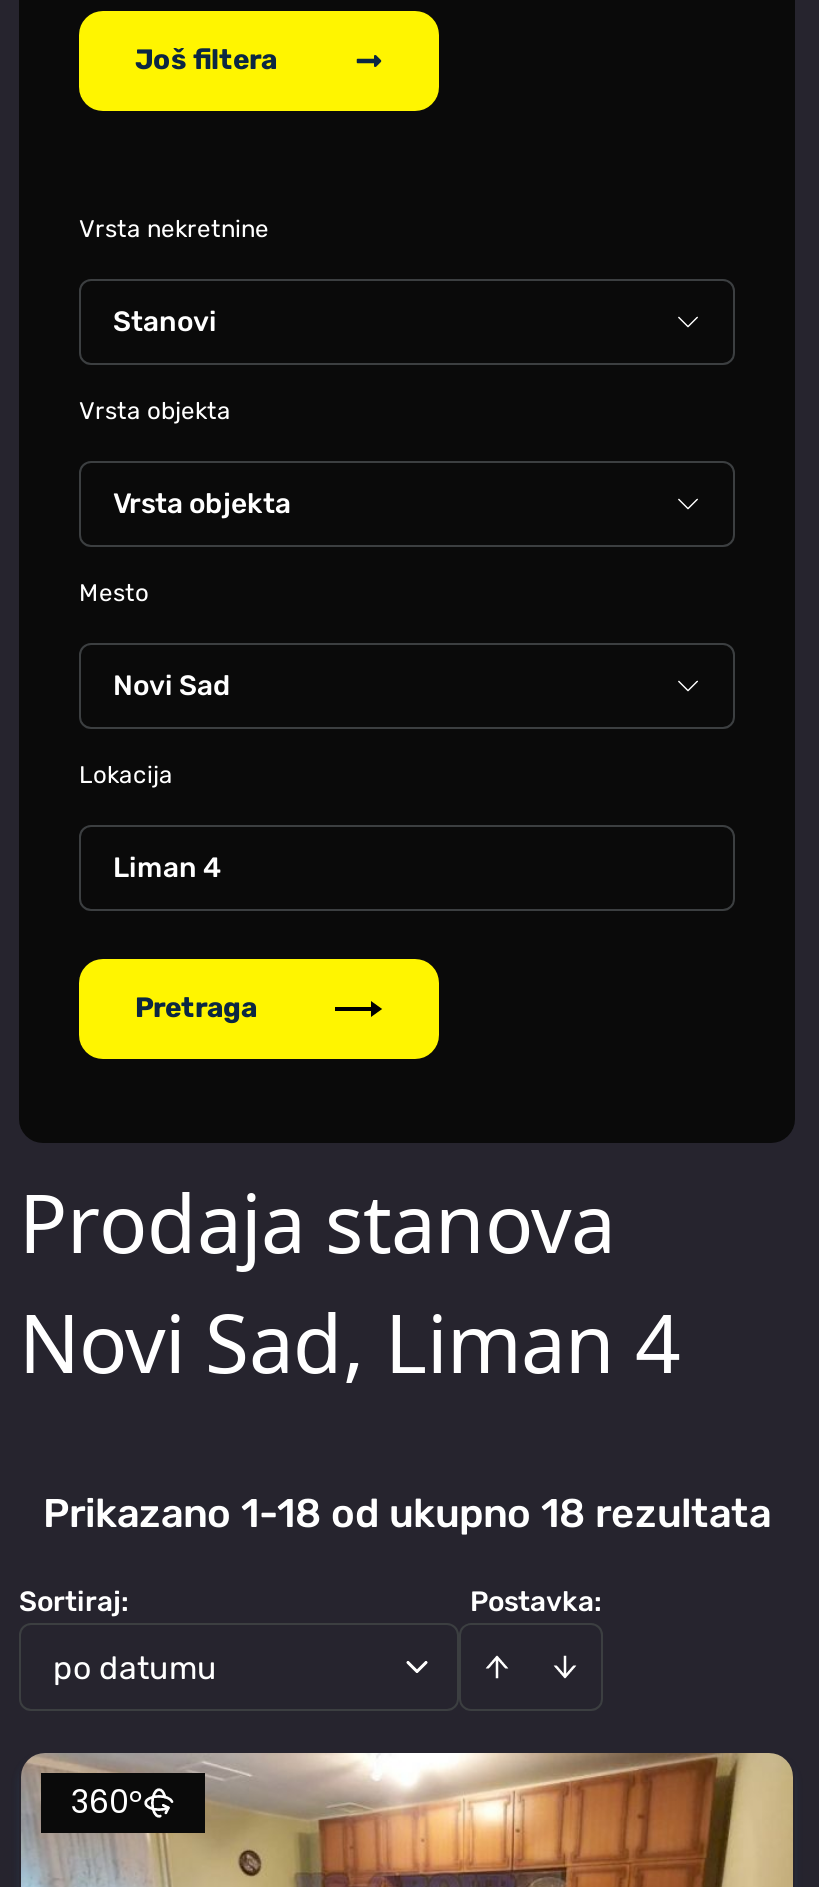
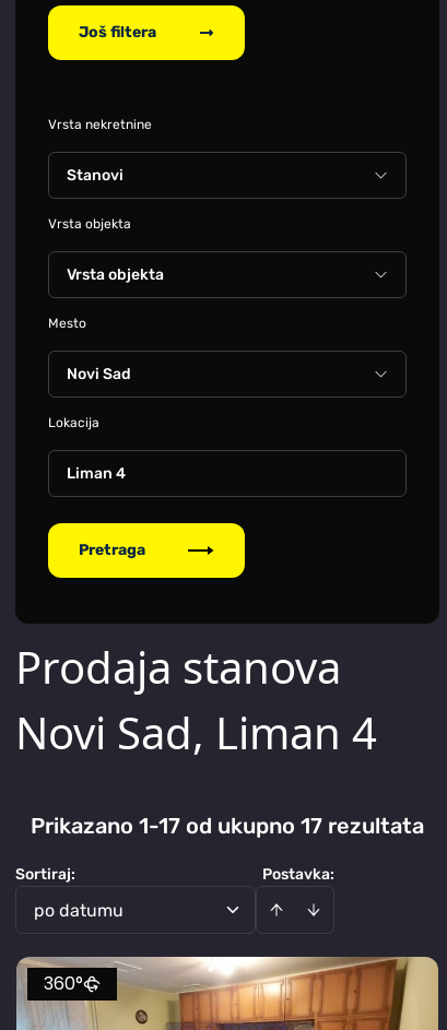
[43,1489,771,1537] Prikazano 1-18 od ukupno 18 rezultata -> [31,813,424,839] Prikazano 1-17 od ukupno 17 rezultata

